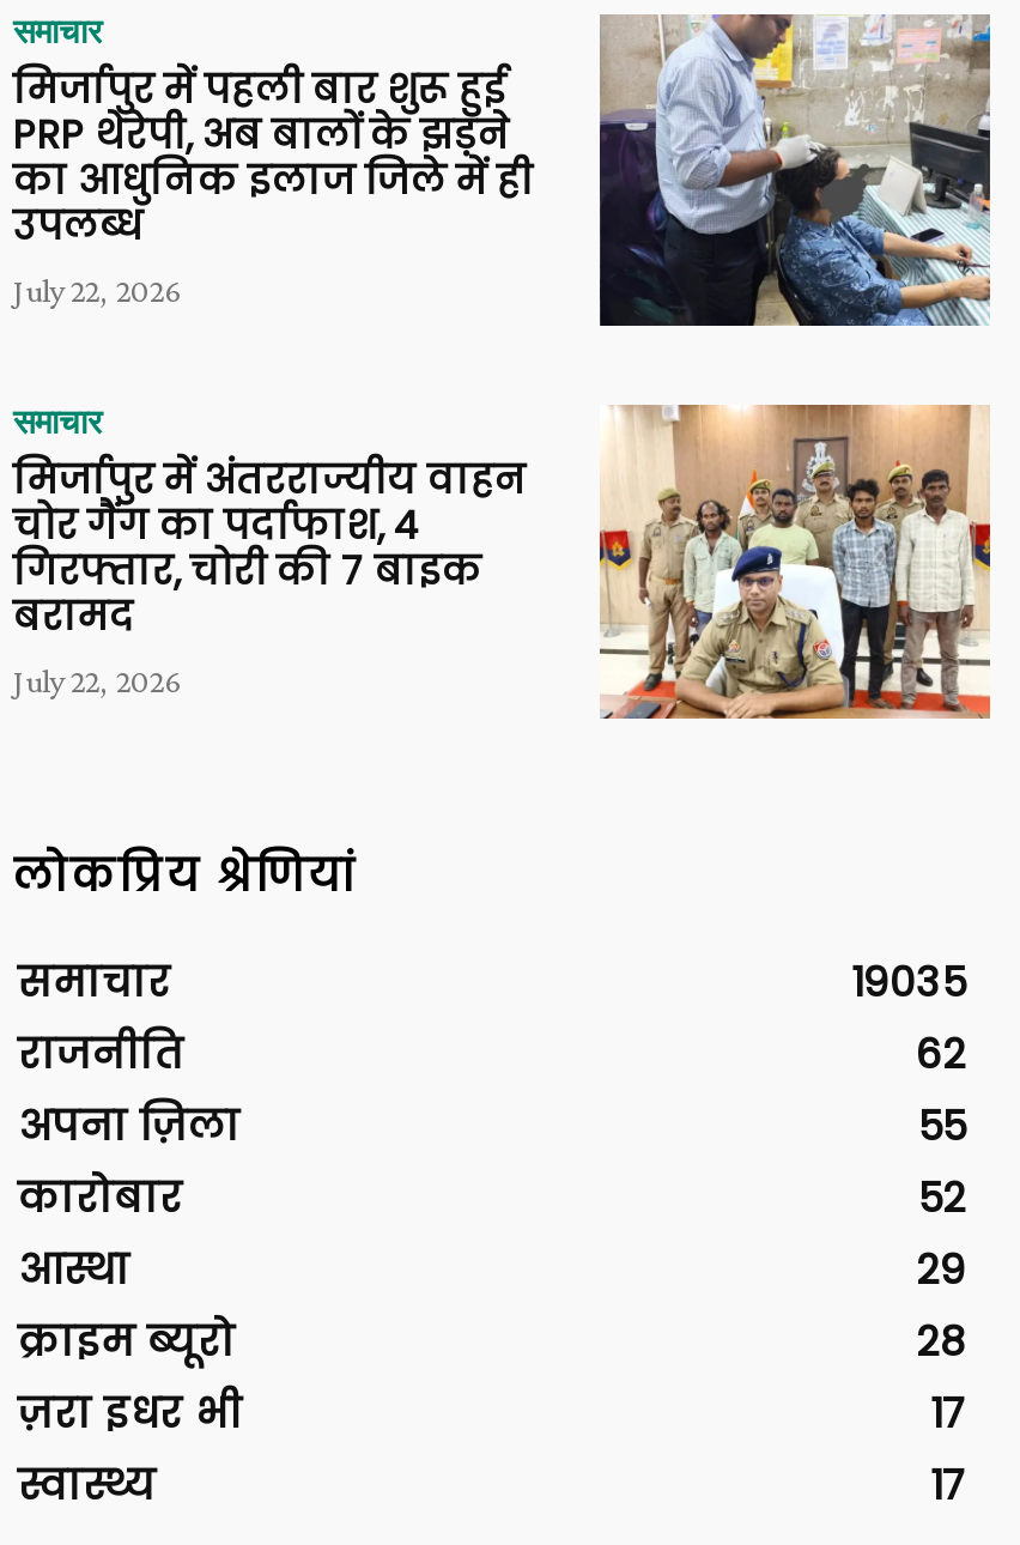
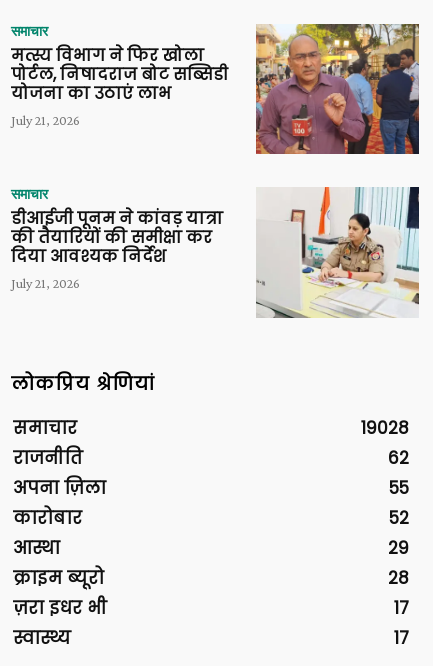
[13,13,992,329] [image] | मिर्जापुर में पहली बार शुरू हुई | PRP थेरेपी, अब बालों के झड़ने | का आधुनिक इलाज जिले में ही | उपलब्ध | July 22, 2026 -> [11,23,420,155] [image] | मत्स्य विभाग ने फिर खोला | पोर्टल, निषादराज बोट सब्सिडी | योजना का उठाएं लाभ | July 21, 2026
[13,404,992,720] [image] | मिर्जापुर में अंतरराज्यीय वाहन | चोर गैंग का पर्दाफाश, 4 | गिरफ्तार, चोरी की 7 बाइक | बरामद | July 22, 2026 -> [11,186,420,319] [image] | डीआईजी पूनम ने कांवड़ यात्रा | की तैयारियों की समीक्षा कर | दिया आवश्यक निर्देश | July 21, 2026
[851,952,966,1010] 19035 -> [361,416,409,440] 19028

